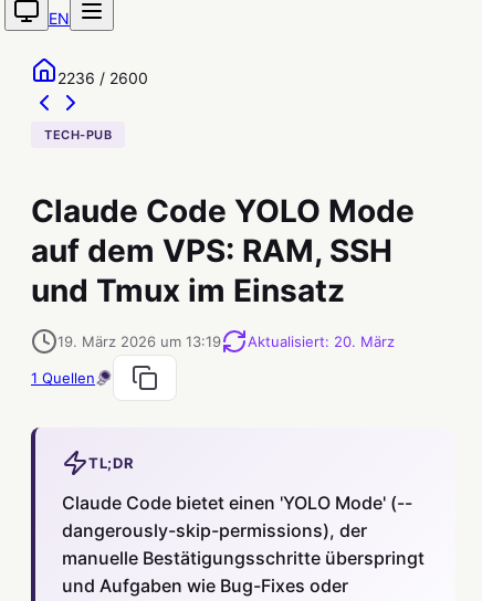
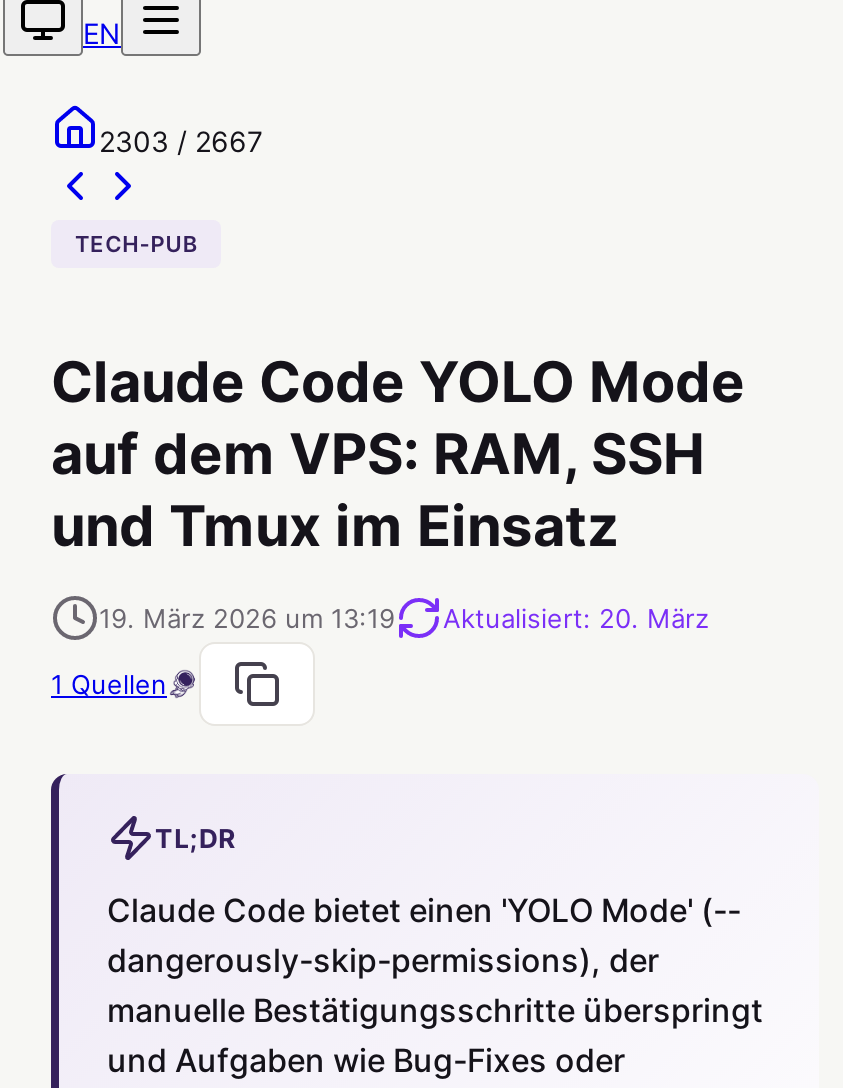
[57,68,148,87] 2236 / 2600 -> [99,124,263,158] 2303 / 2667

